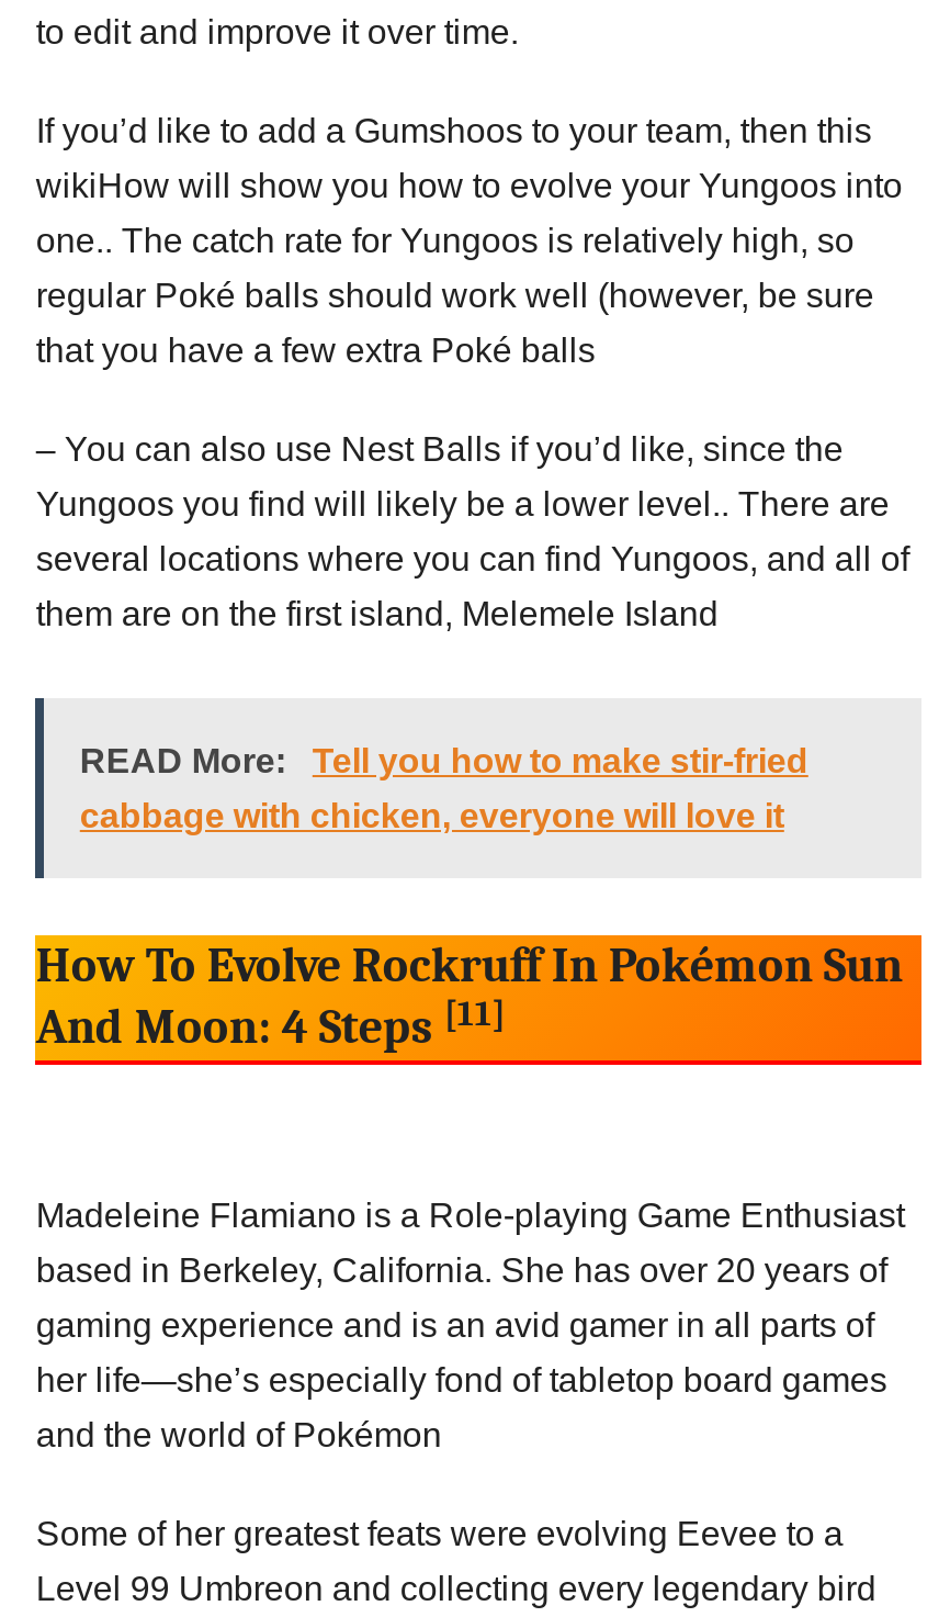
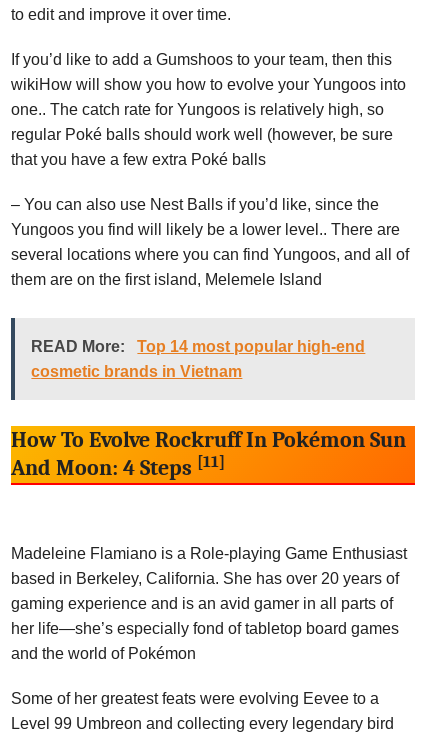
[80,742,808,779] READ More: Tell you how to make stir-fried -> [31,338,365,355] READ More: Top 14 most popular high-end
[80,797,784,834] cabbage with chicken, everyone will love it -> [31,363,242,380] cosmetic brands in Vietnam

